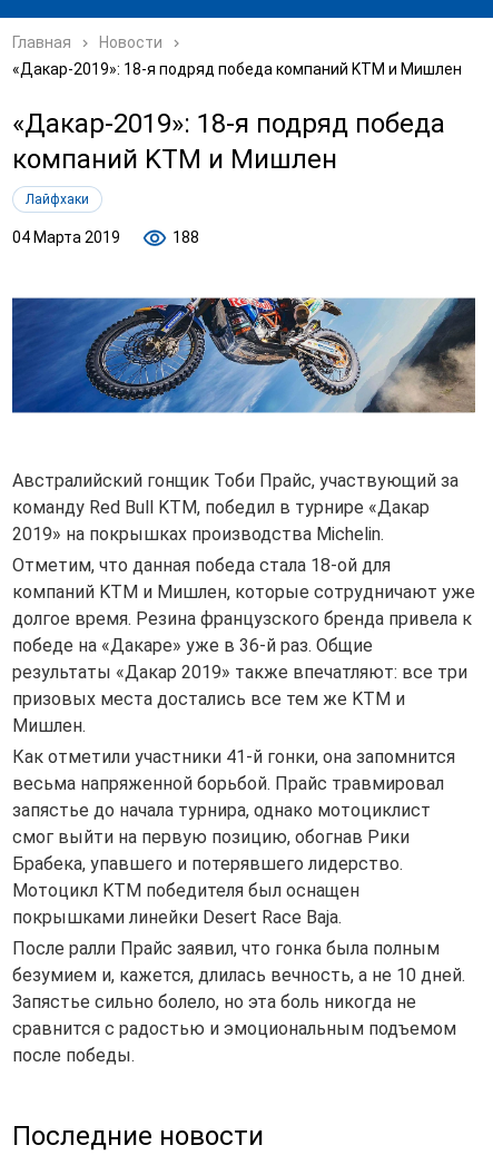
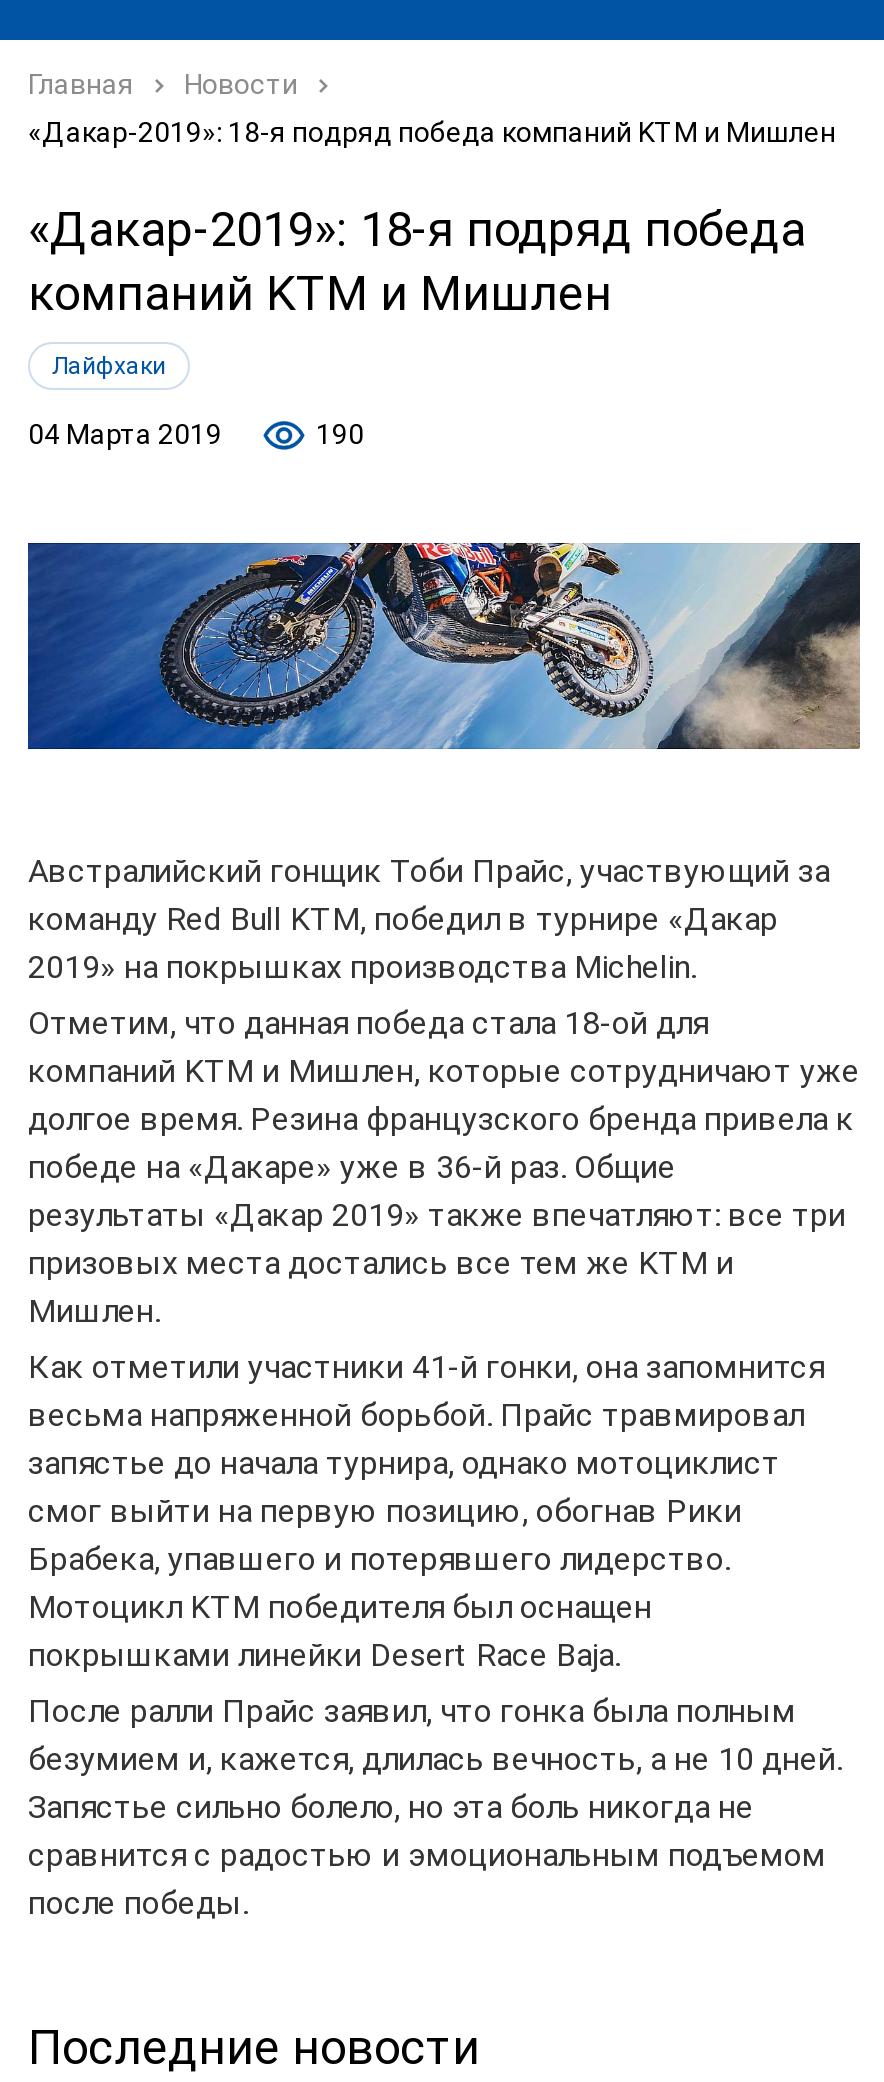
[172,228,199,246] 188 -> [316,418,364,450] 190

